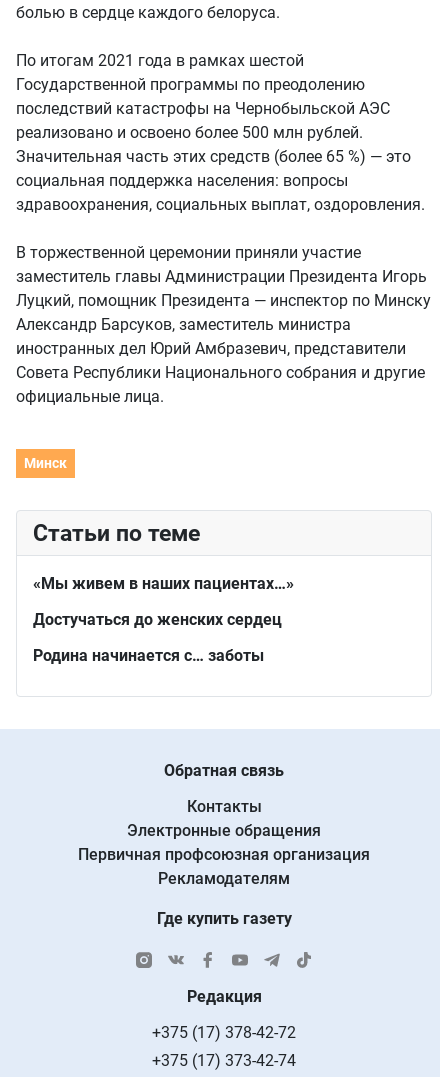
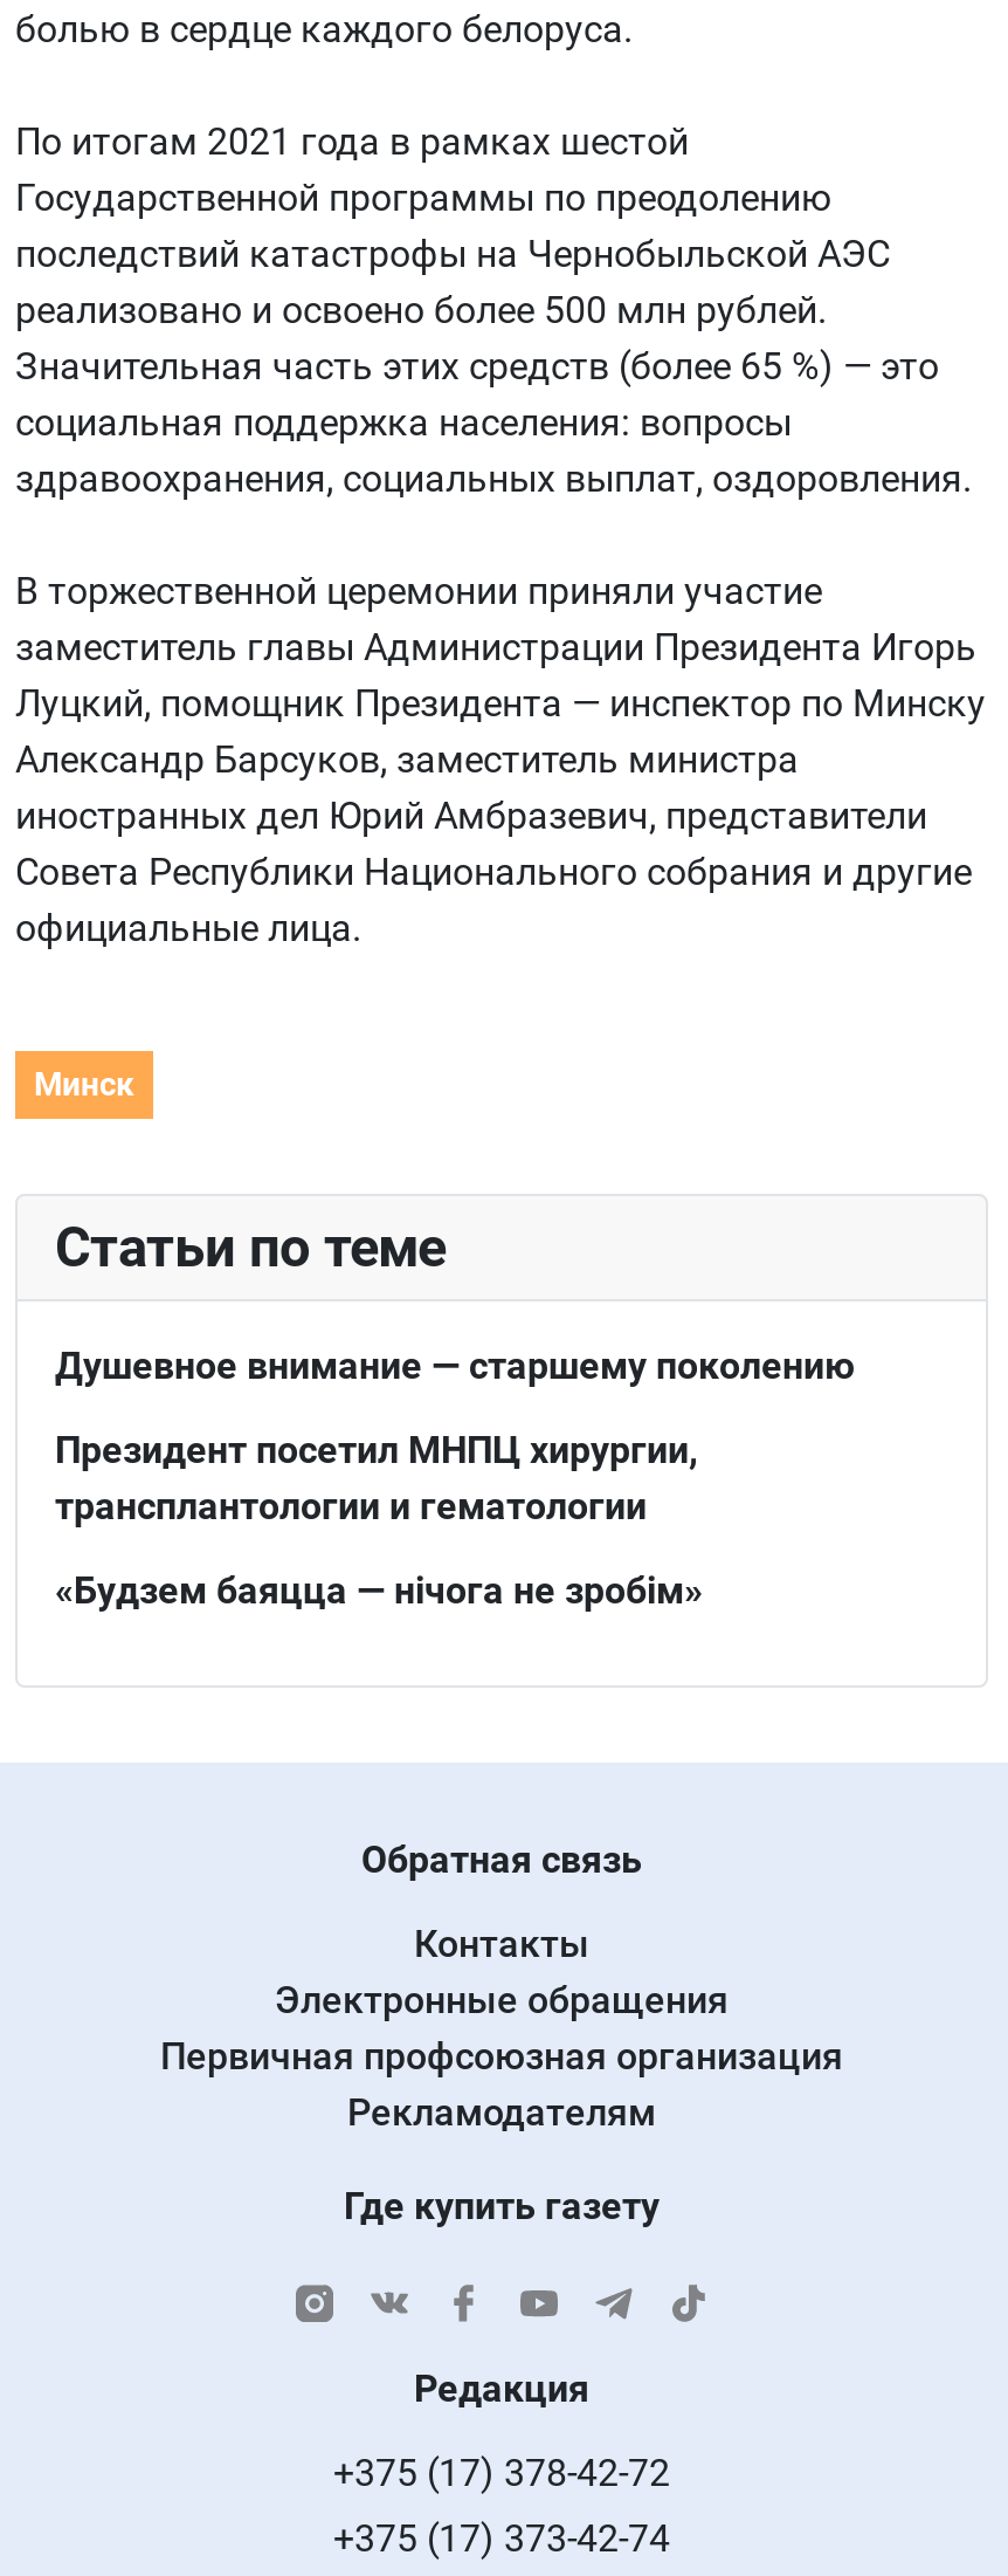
[33,574,294,593] «Мы живем в наших пациентах…» -> [55,1344,855,1388] Душевное внимание — старшему поколению
[33,610,282,629] Достучаться до женских сердец -> [55,1428,698,1529] Президент посетил МНПЦ хирургии, | трансплантологии и гематологии
[33,646,264,665] Родина начинается с… заботы -> [55,1568,703,1613] «Будзем баяцца — нічога не зробім»

